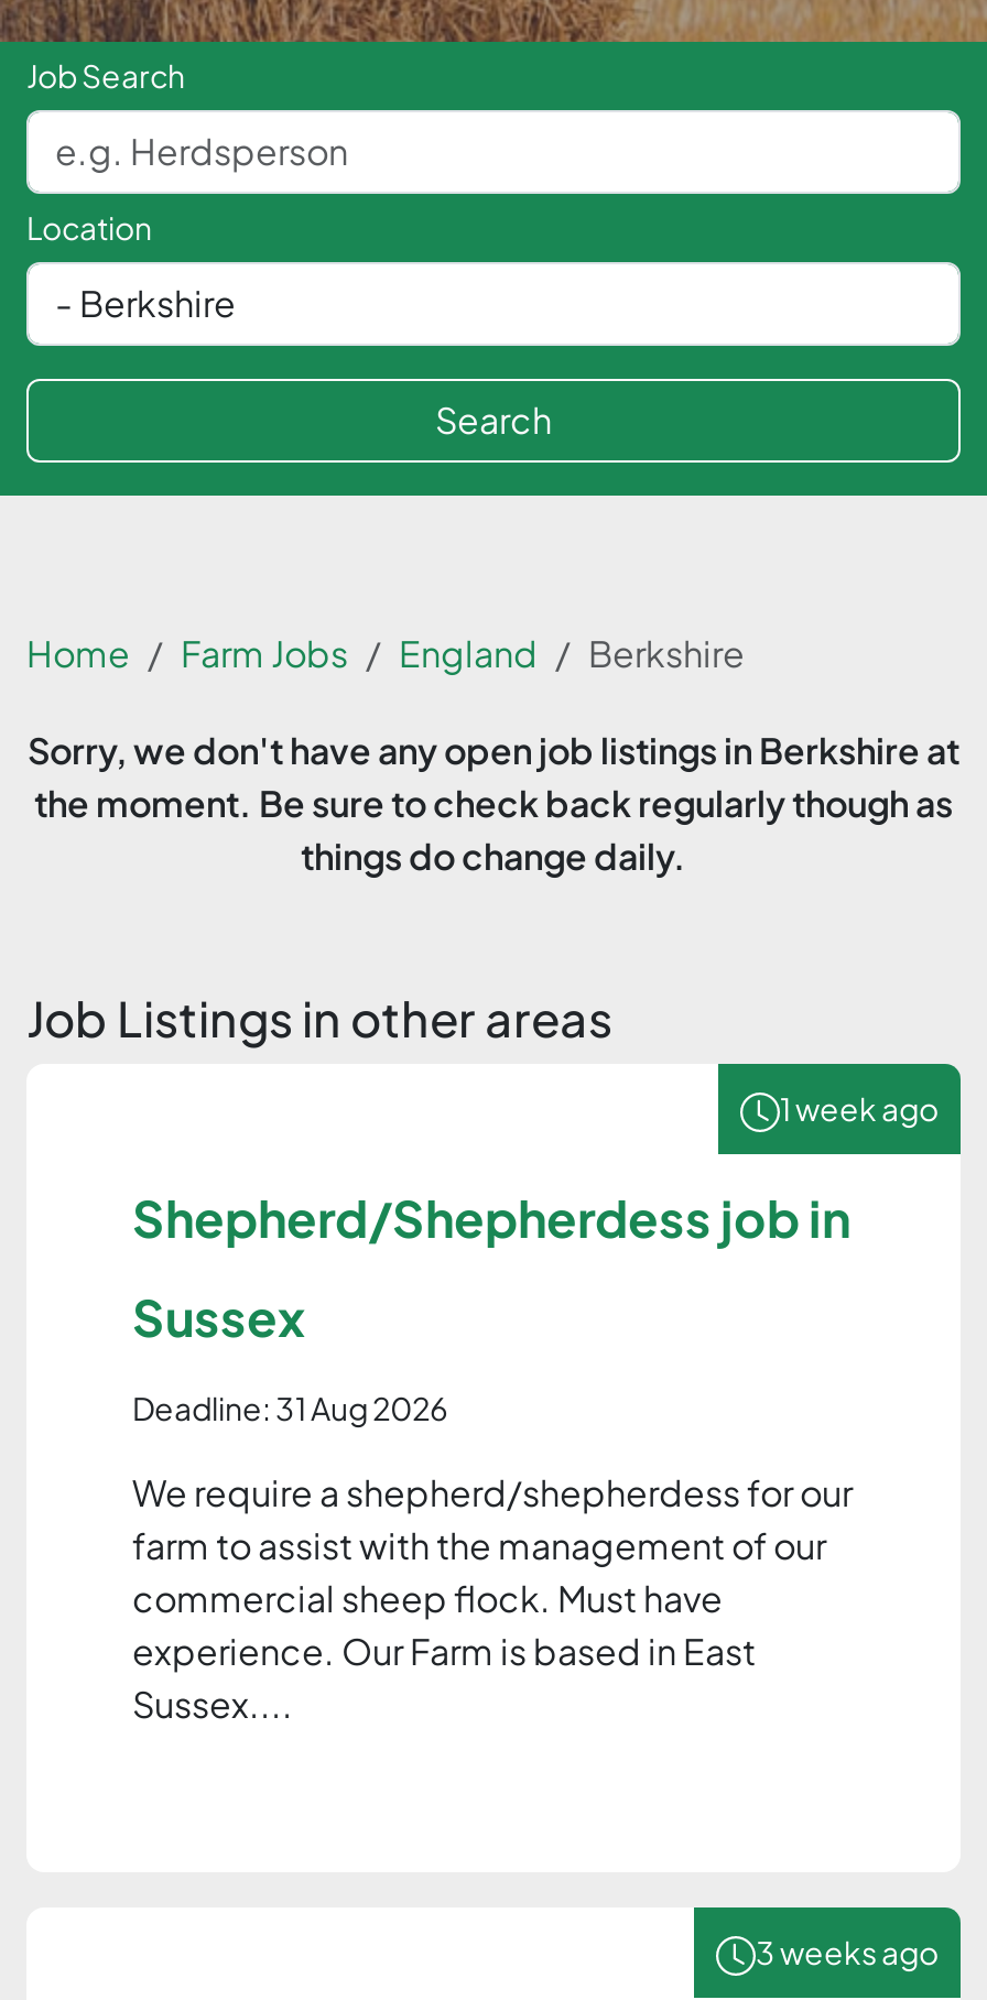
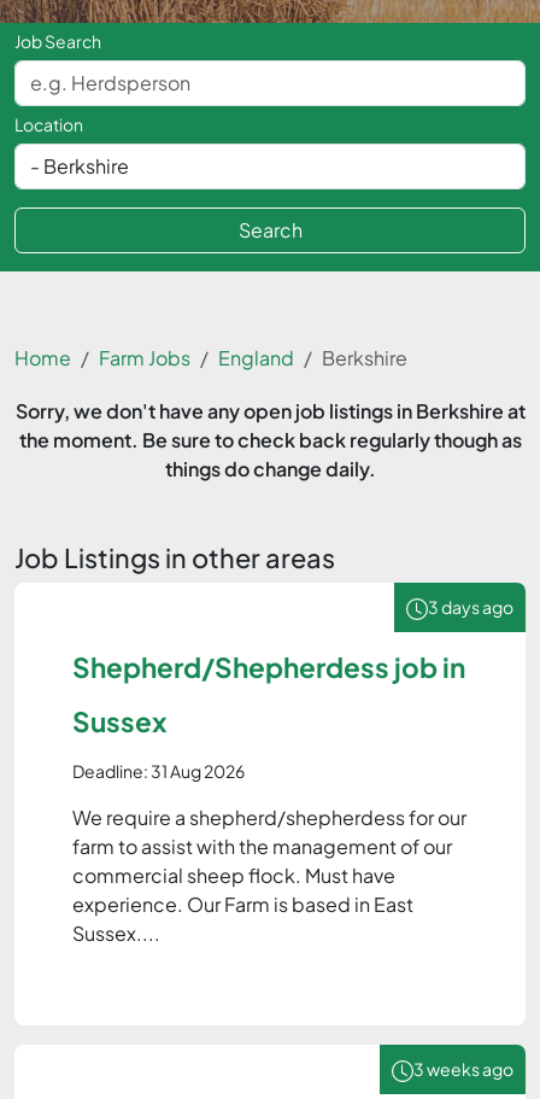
[780,1088,939,1128] 1 week ago -> [428,596,513,618] 3 days ago

